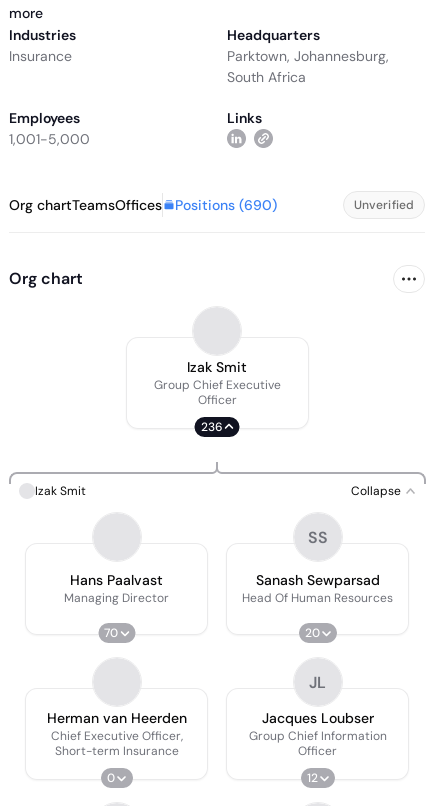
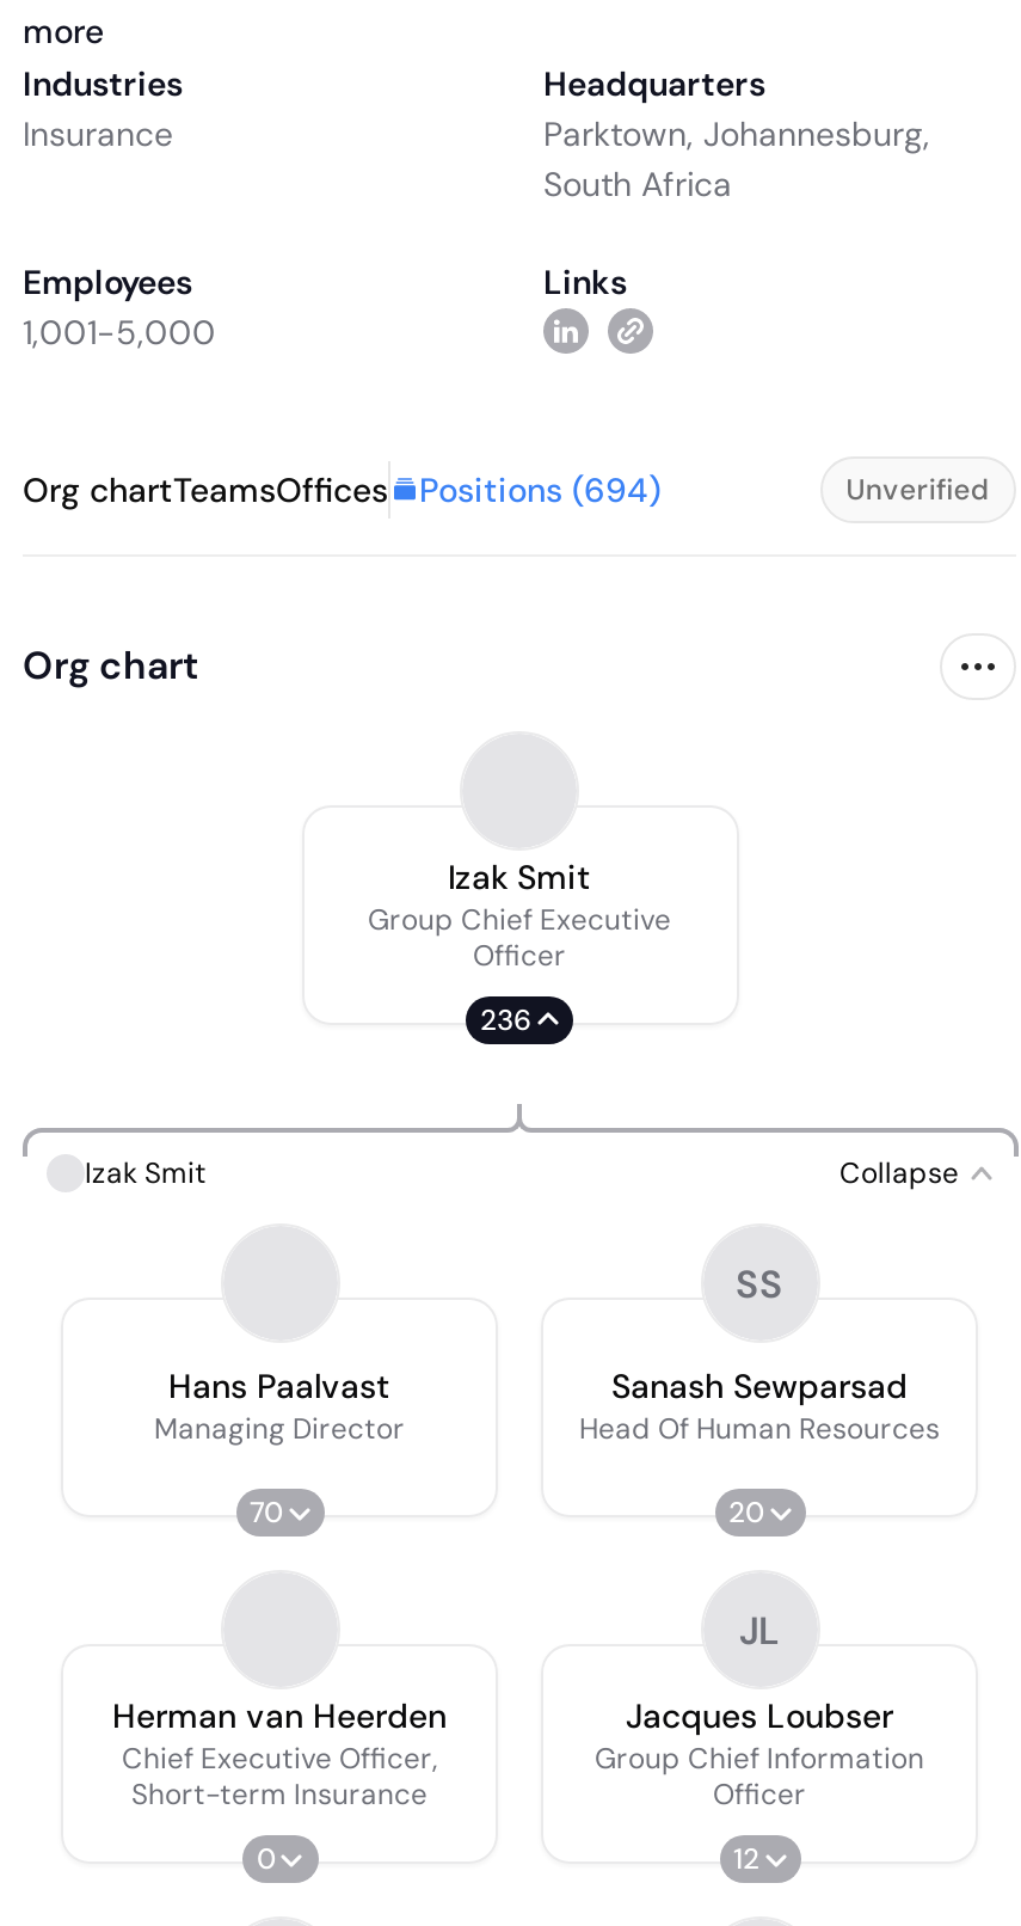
[9,196,277,214] Org chartTeamsOffices Positions (690) -> [23,468,660,511] Org chartTeamsOffices Positions (694)

